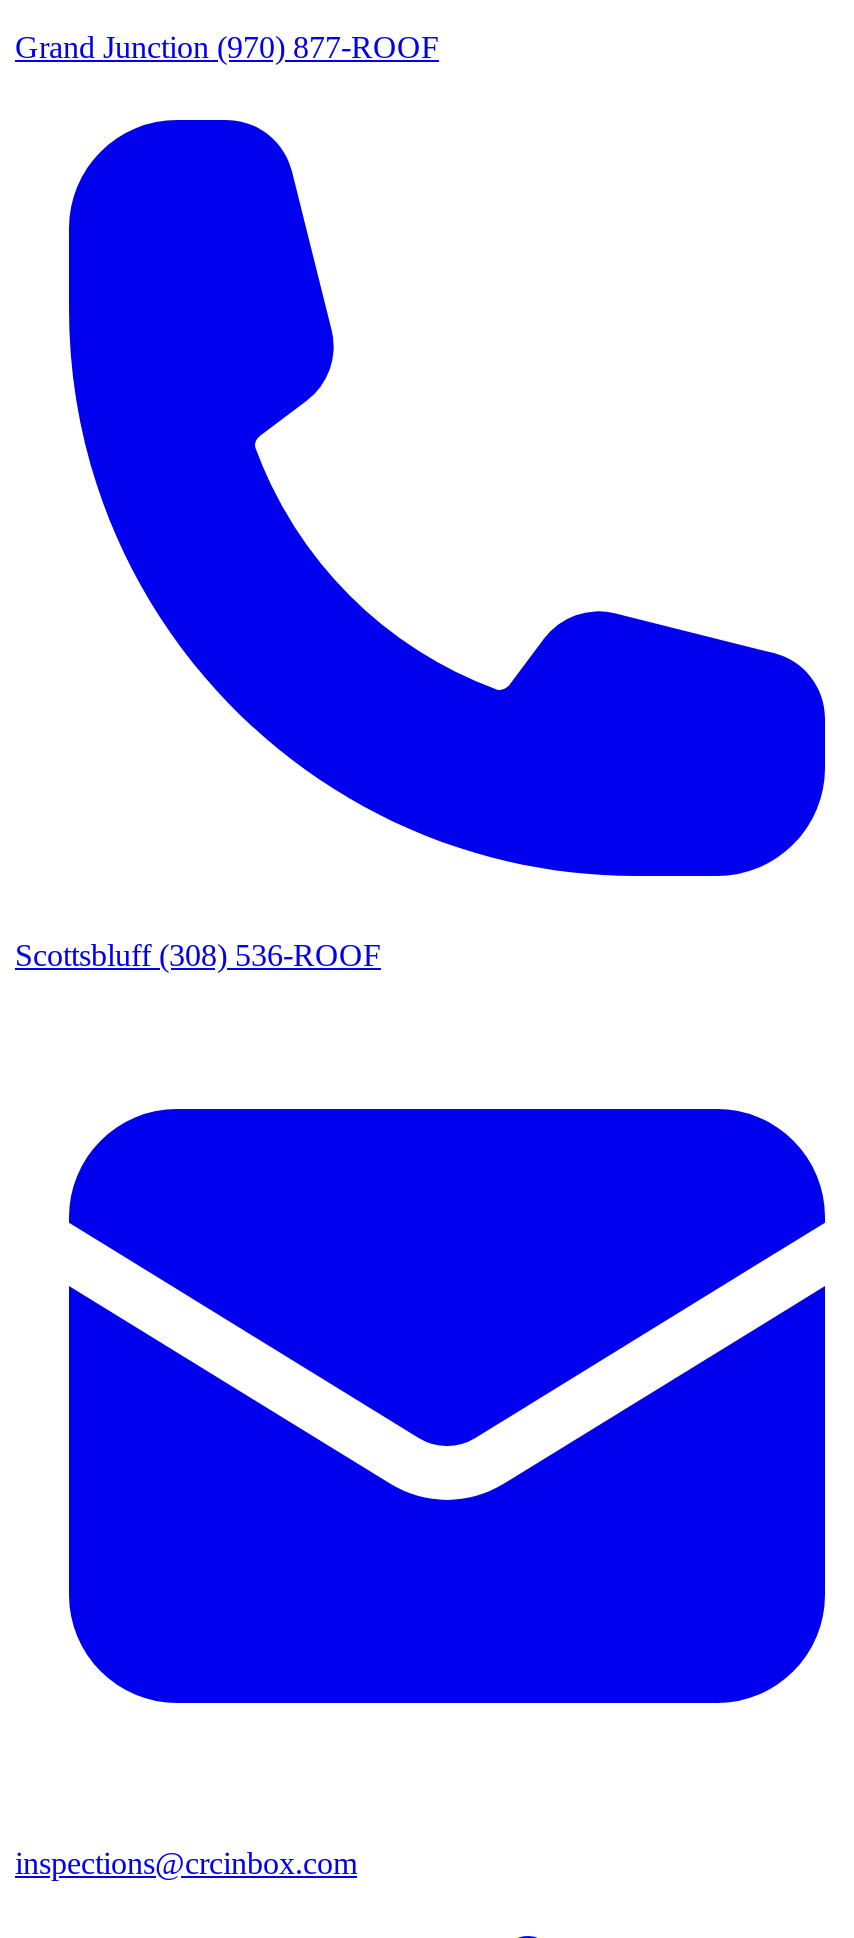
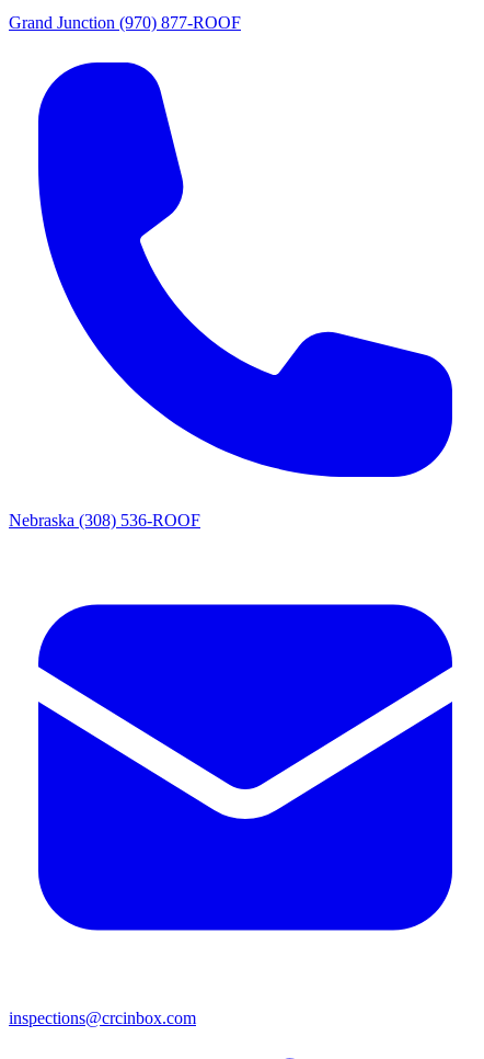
[15,938,381,972] Scottsbluff (308) 536-ROOF -> [9,511,200,529] Nebraska (308) 536-ROOF

